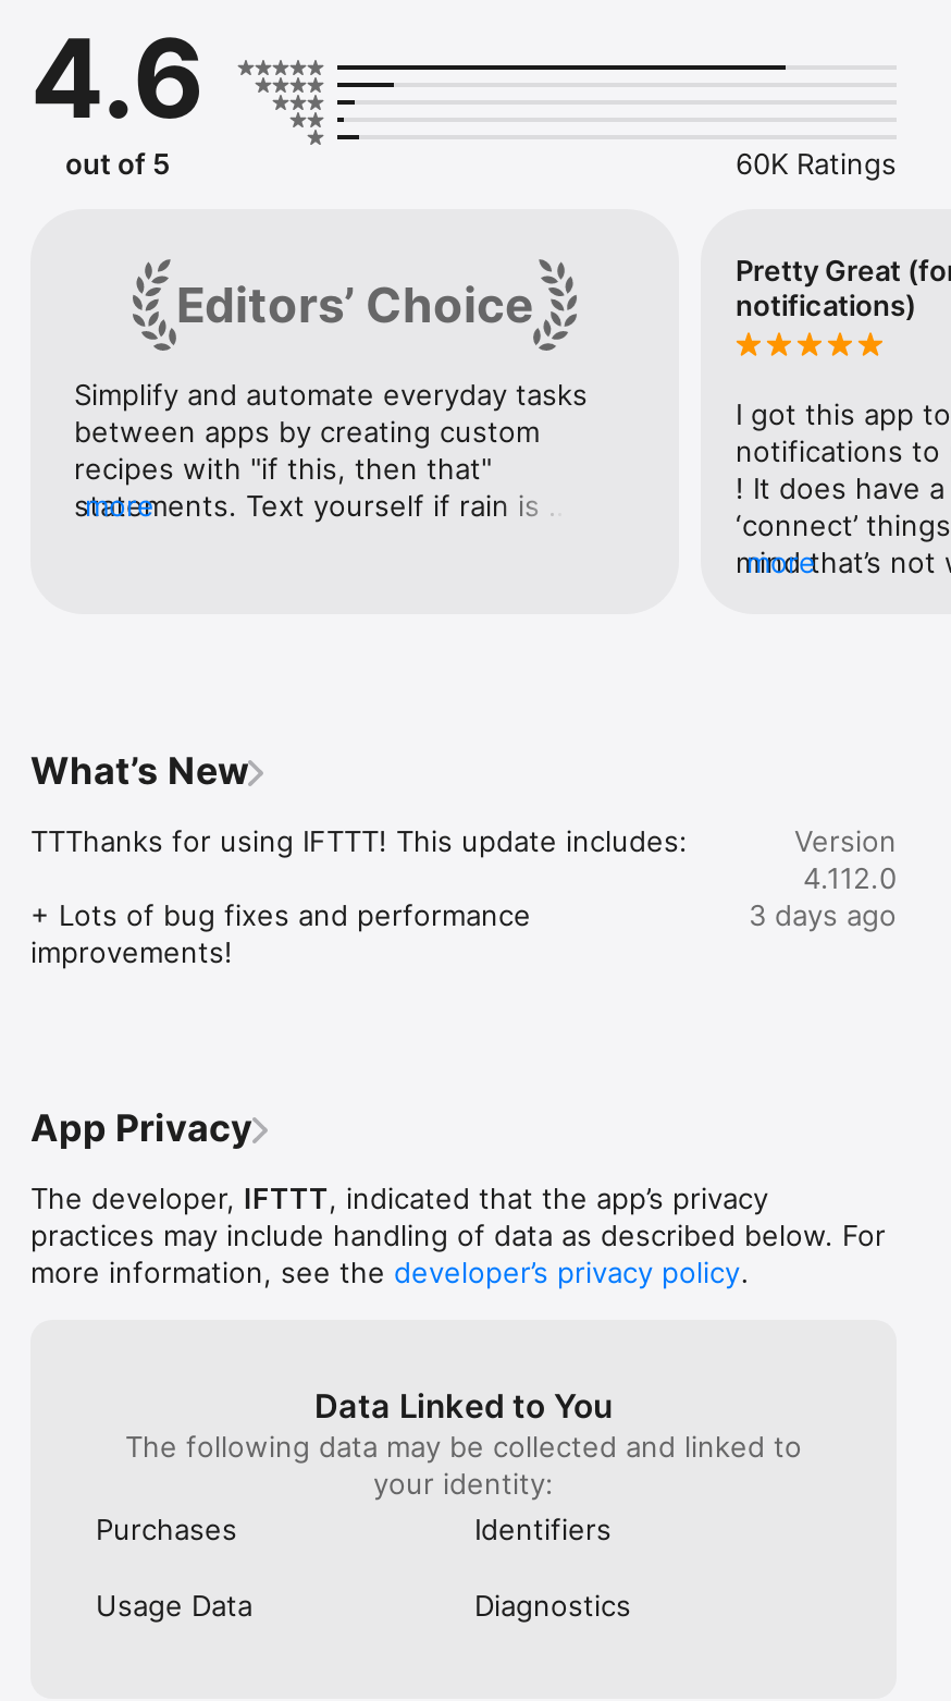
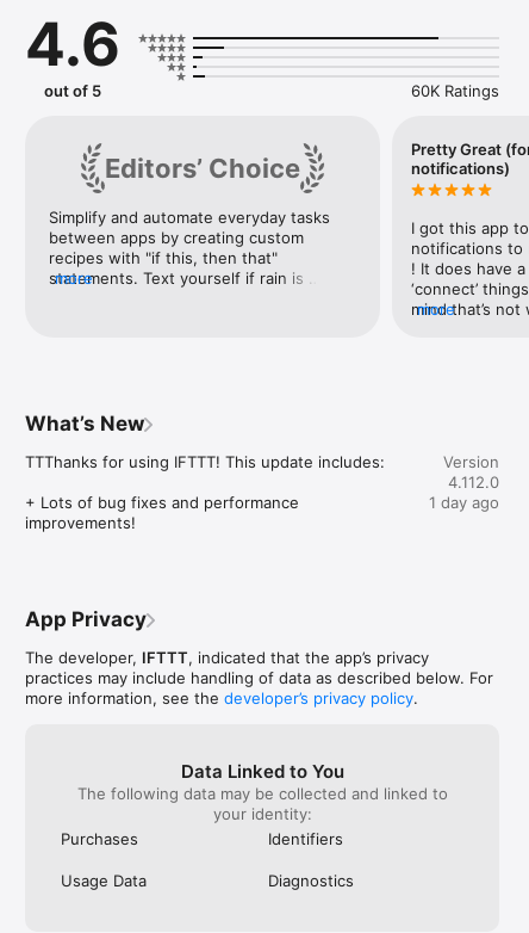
[749,898,897,933] 3 days ago -> [429,493,499,512] 1 day ago

